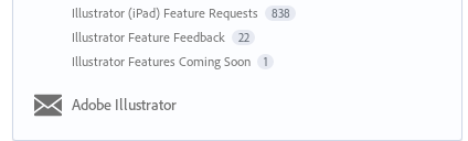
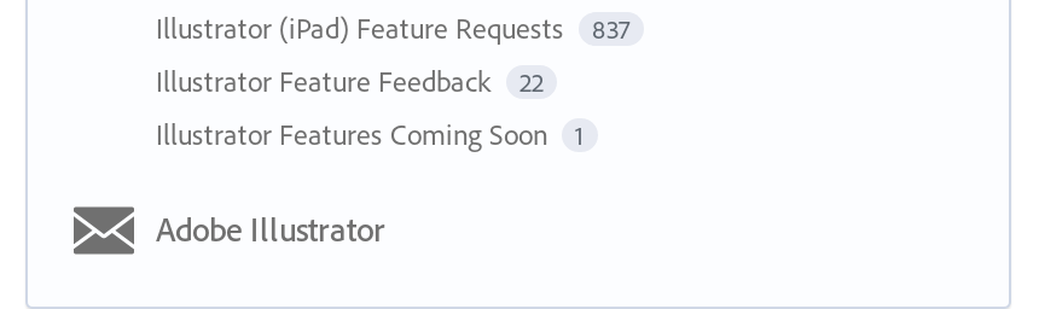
[72,4,290,21] Illustrator (iPad) Feature Requests 838 -> [156,9,631,45] Illustrator (iPad) Feature Requests 837

